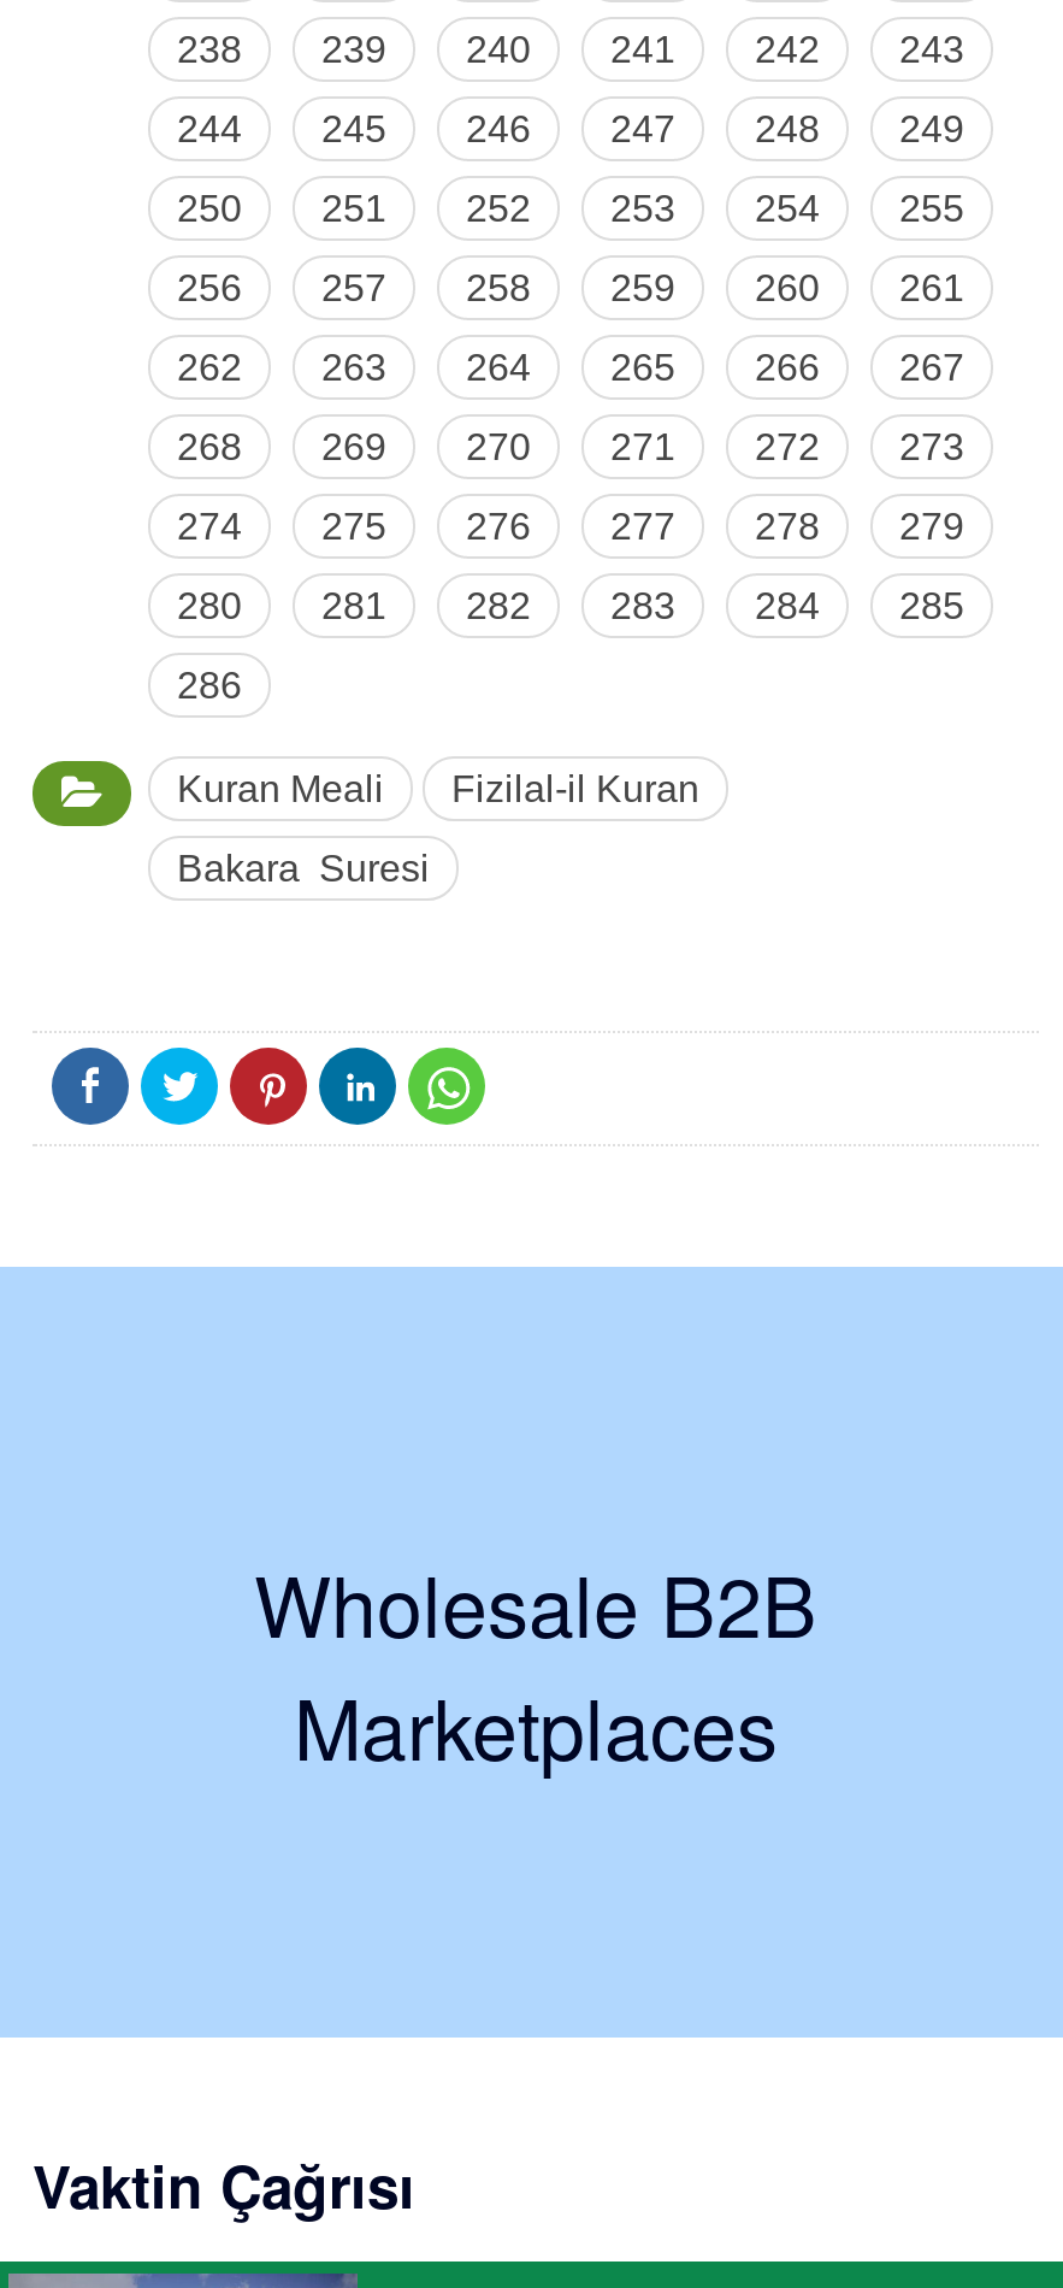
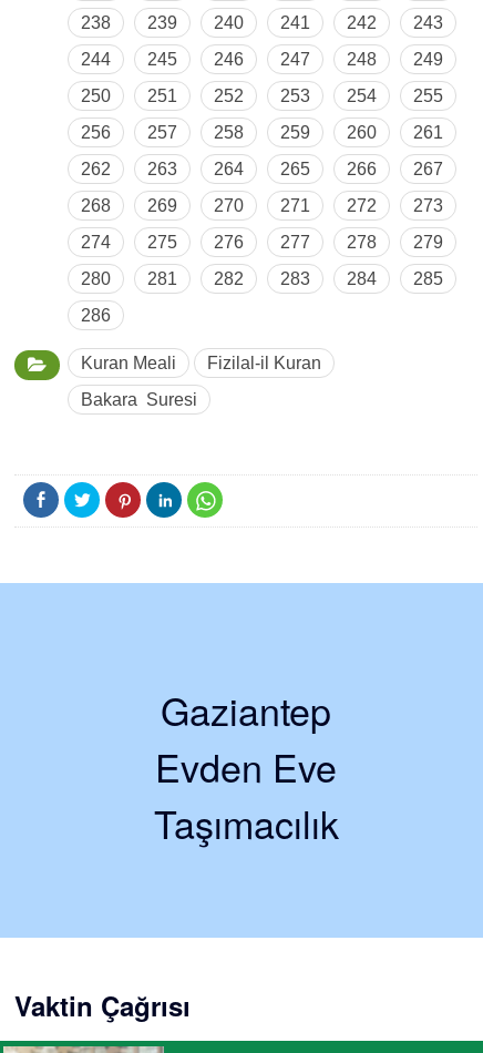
[254,1544,817,1785] Wholesale B2B | Marketplaces -> [153,682,338,850] Gaziantep | Evden Eve | Taşımacılık

